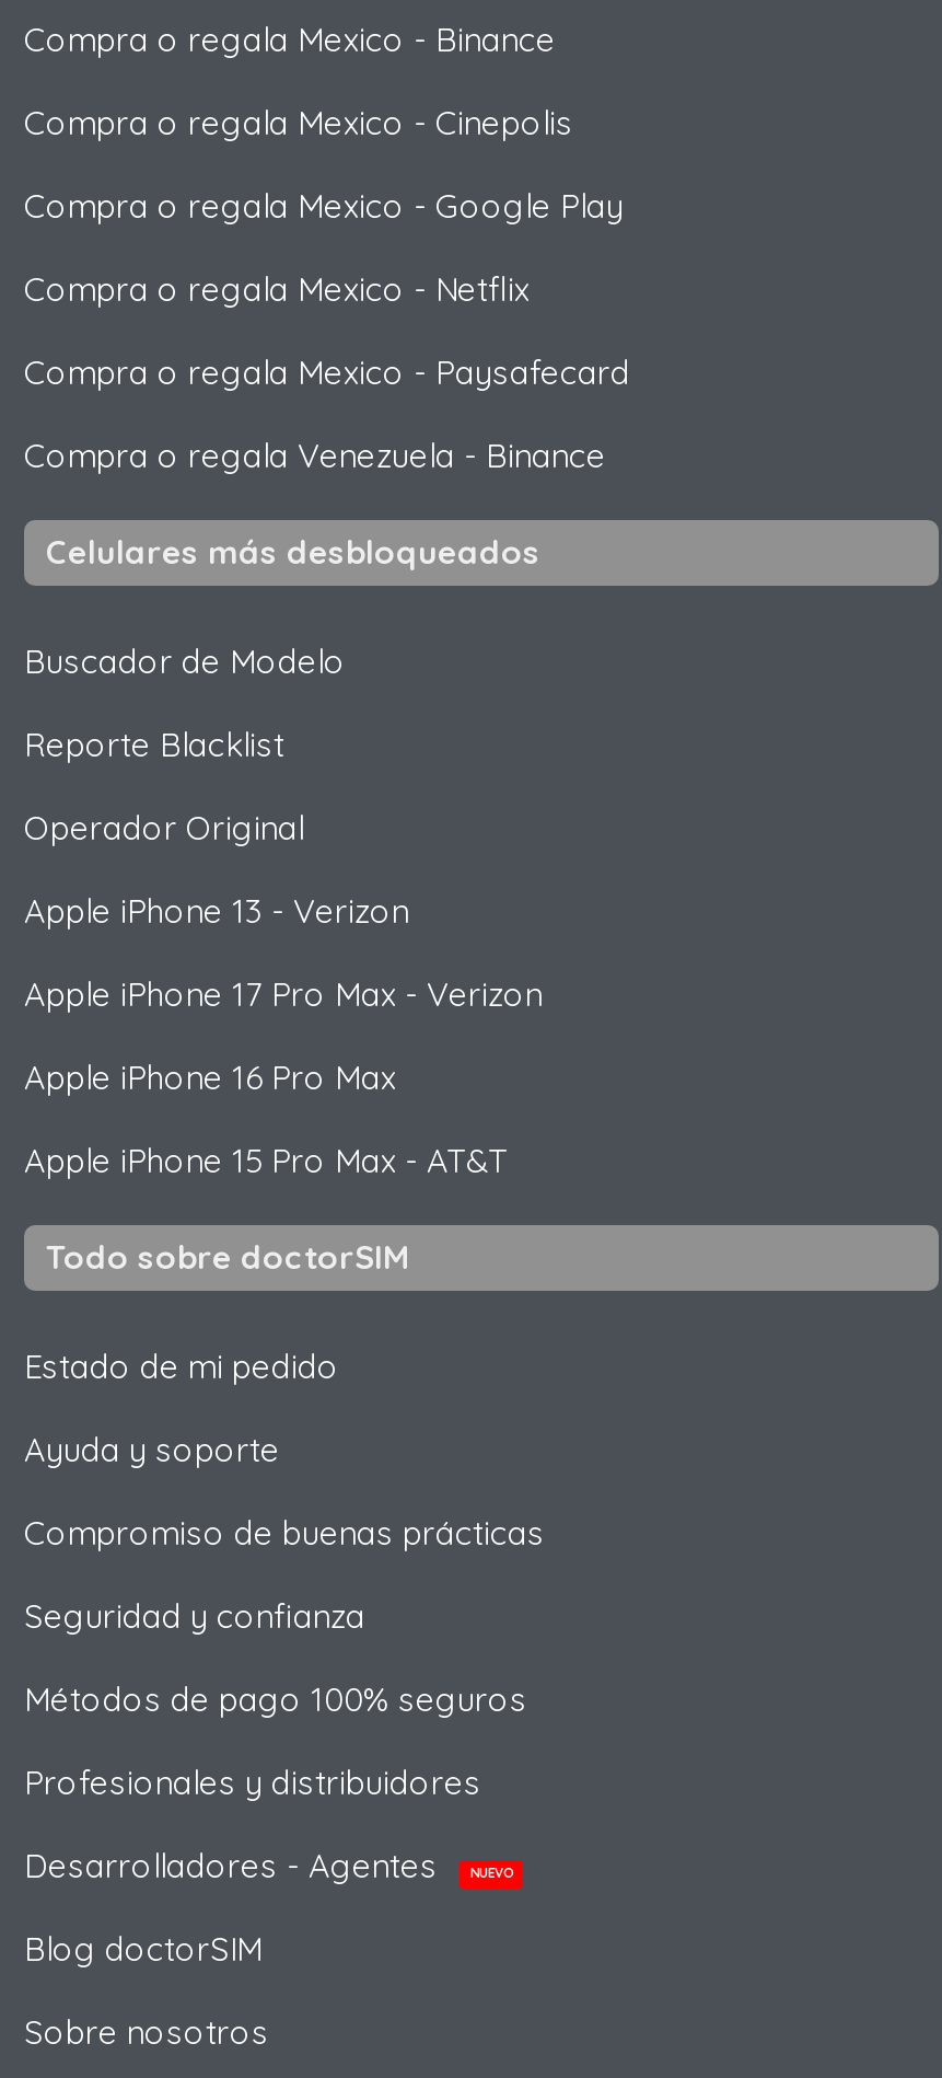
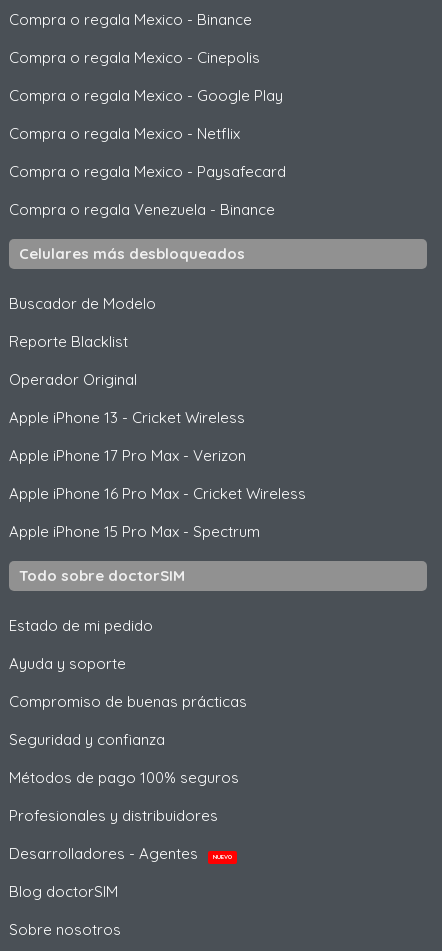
[24,890,409,932] Apple iPhone 13 - Verizon -> [9,408,245,427] Apple iPhone 13 - Cricket Wireless
[24,1057,396,1098] Apple iPhone 16 Pro Max -> [9,484,306,503] Apple iPhone 16 Pro Max - Cricket Wireless
[24,1140,508,1181] Apple iPhone 15 Pro Max - AT&T -> [9,522,260,541] Apple iPhone 15 Pro Max - Spectrum

